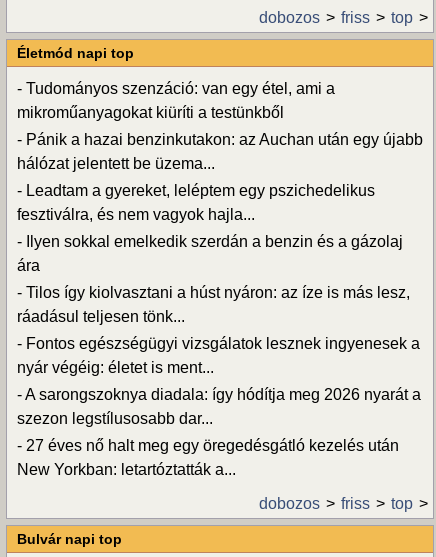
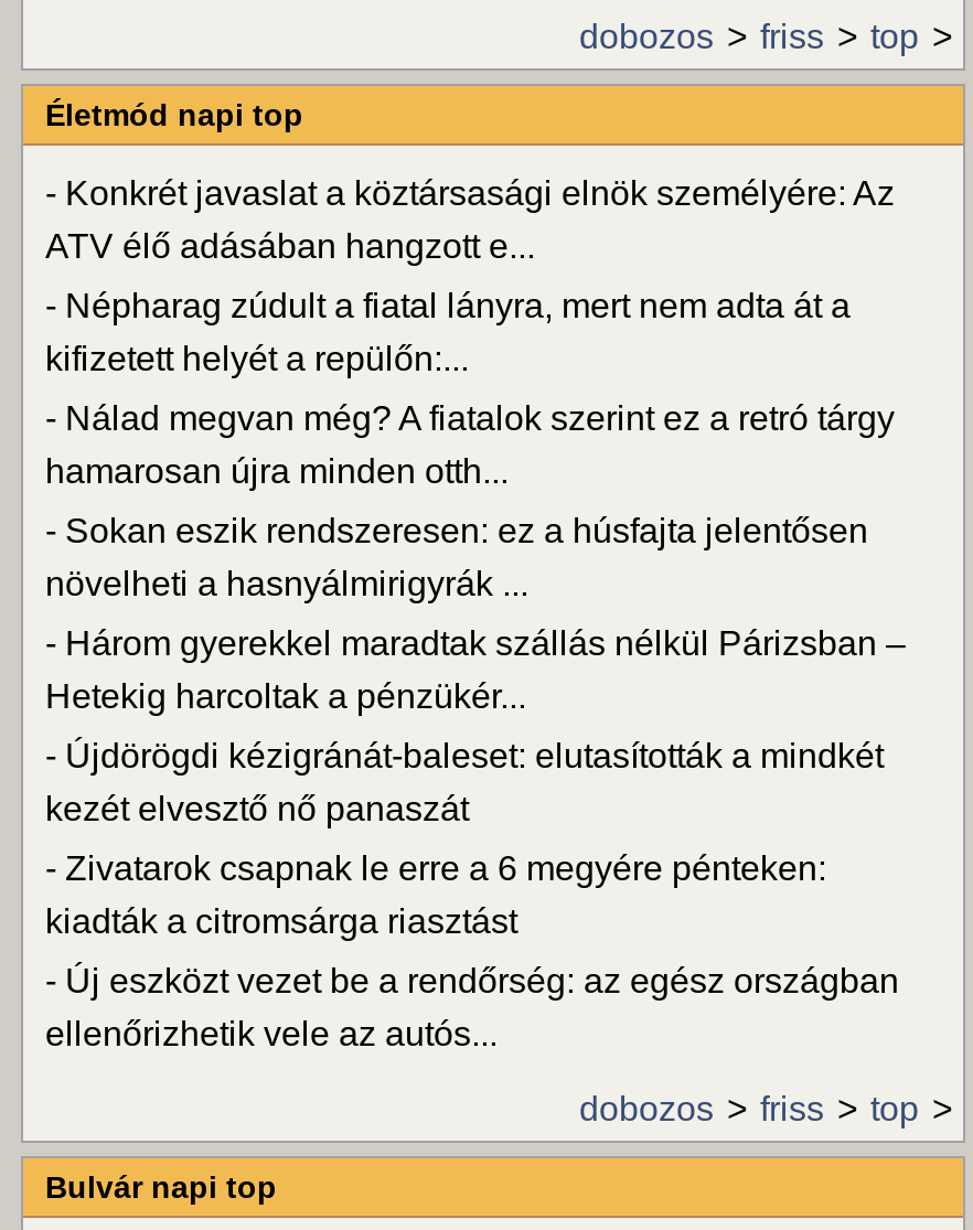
[17,80,335,121] - Tudományos szenzáció: van egy étel, ami a | mikroműanyagokat kiüríti a testünkből -> [45,174,895,265] - Konkrét javaslat a köztársasági elnök személyére: Az | ATV élő adásában hangzott e...
[17,131,423,172] - Pánik a hazai benzinkutakon: az Auchan után egy újabb | hálózat jelentett be üzema... -> [45,287,851,377] - Népharag zúdult a fiatal lányra, mert nem adta át a | kifizetett helyét a repülőn:...
[17,182,375,223] - Leadtam a gyereket, leléptem egy pszichedelikus | fesztiválra, és nem vagyok hajla... -> [45,399,895,490] - Nálad megvan még? A fiatalok szerint ez a retró tárgy | hamarosan újra minden otth...
[17,233,403,274] - Ilyen sokkal emelkedik szerdán a benzin és a gázolaj | ára -> [45,512,868,602] - Sokan eszik rendszeresen: ez a húsfajta jelentősen | növelheti a hasnyálmirigyrák ...
[17,284,410,325] - Tilos így kiolvasztani a húst nyáron: az íze is más lesz, | ráadásul teljesen tönk... -> [45,624,906,715] - Három gyerekkel maradtak szállás nélkül Párizsban – | Hetekig harcoltak a pénzükér...
[17,335,420,376] - Fontos egészségügyi vizsgálatok lesznek ingyenesek a | nyár végéig: életet is ment... -> [45,737,884,827] - Újdörögdi kézigránát-baleset: elutasították a mindkét | kezét elvesztő nő panaszát
[17,386,421,427] - A sarongszoknya diadala: így hódítja meg 2026 nyarát a | szezon legstílusosabb dar... -> [45,849,826,940] - Zivatarok csapnak le erre a 6 megyére pénteken: | kiadták a citromsárga riasztást
[17,437,399,478] - 27 éves nő halt meg egy öregedésgátló kezelés után | New Yorkban: letartóztatták a... -> [45,962,899,1052] - Új eszközt vezet be a rendőrség: az egész országban | ellenőrizhetik vele az autós...

